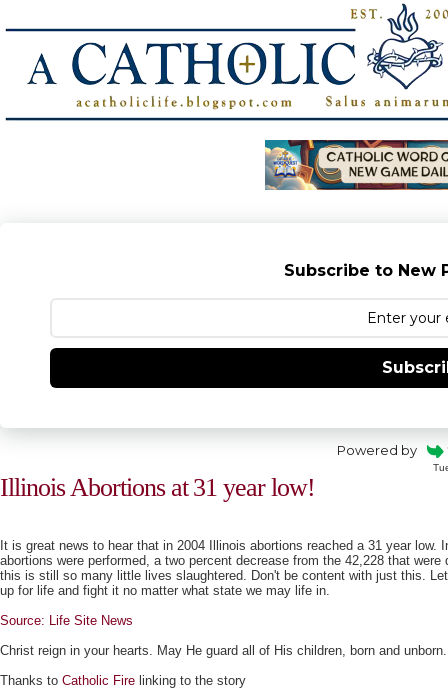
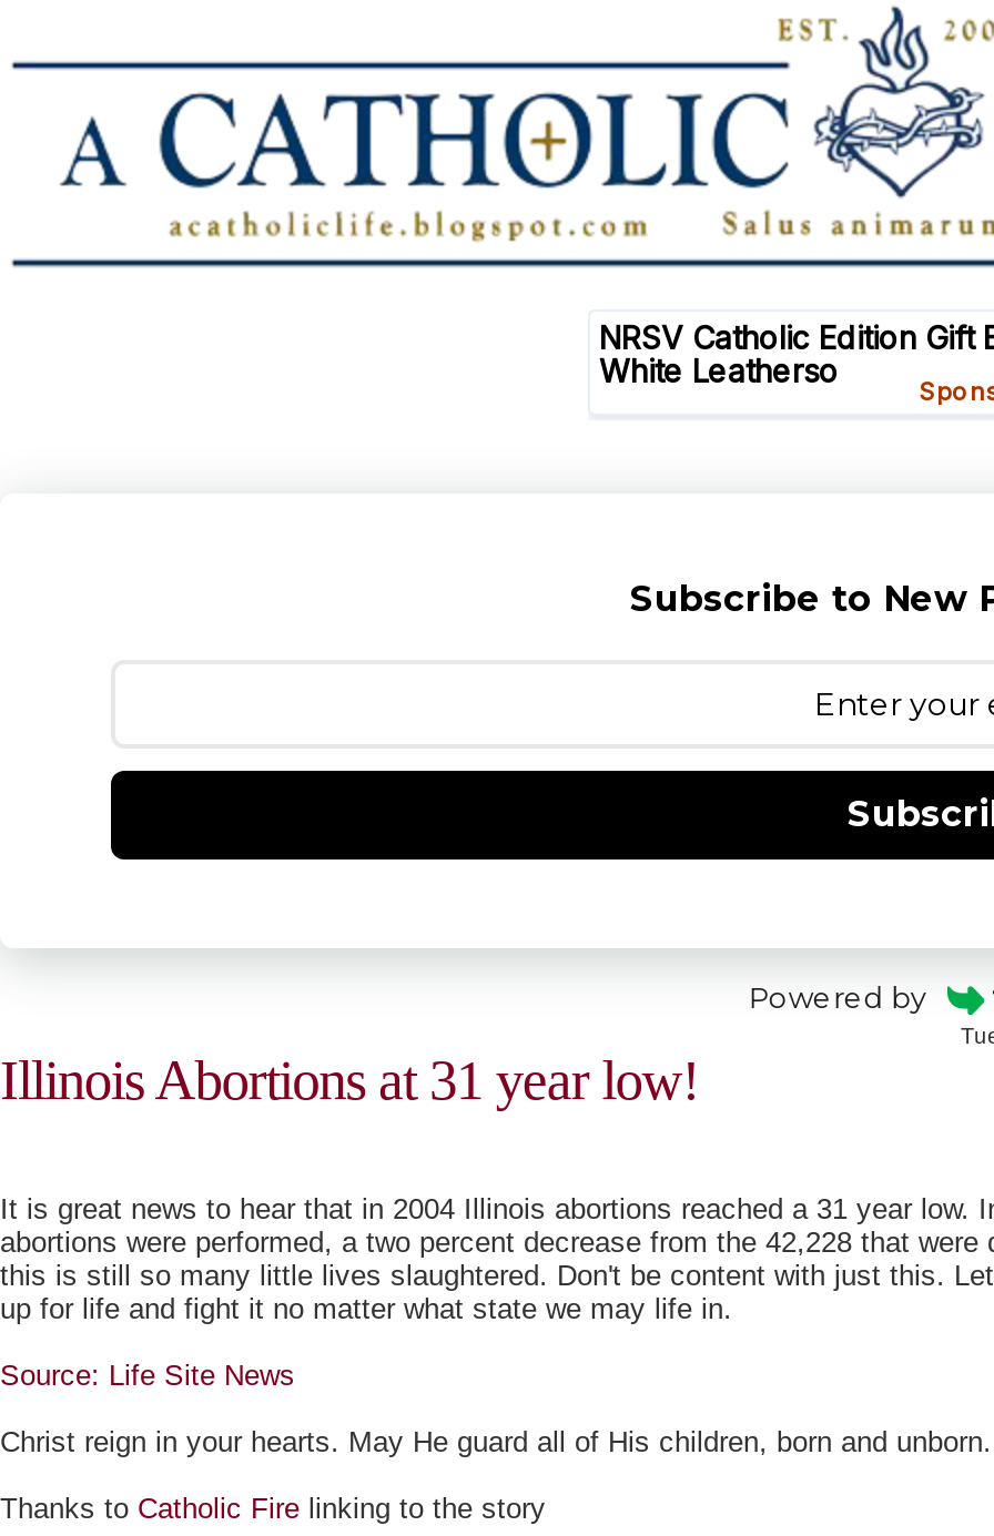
[264,139,445,191] [image] -> [588,309,987,420] [image]

